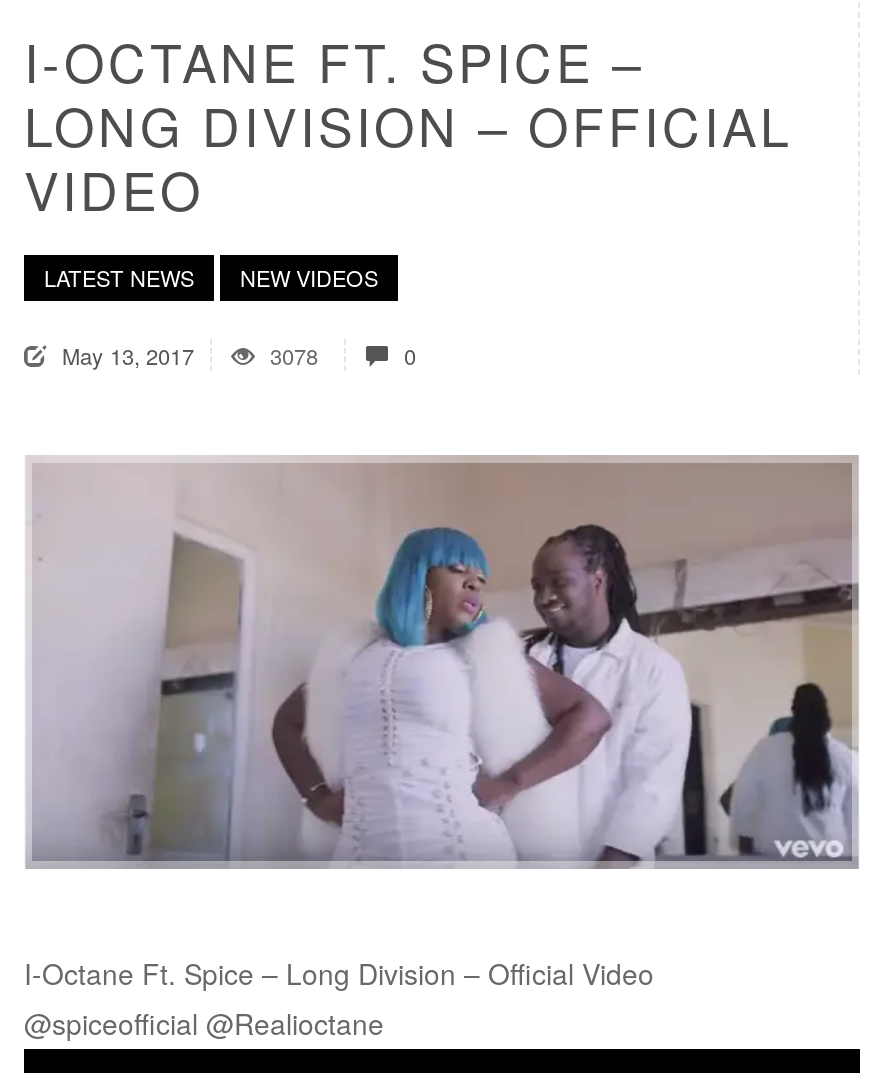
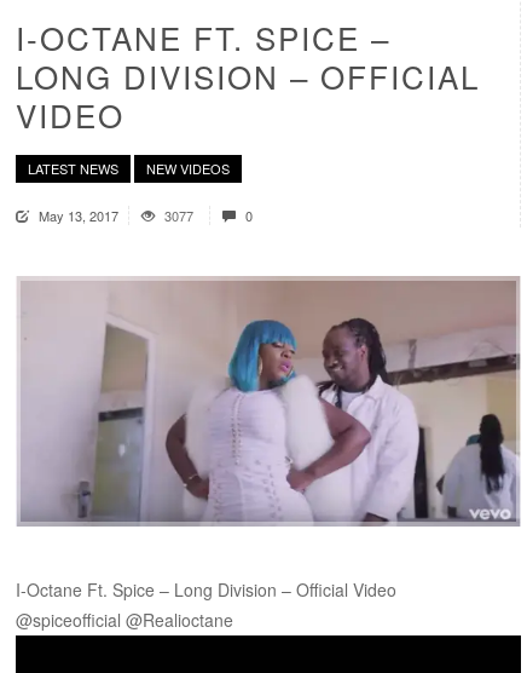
[264,339,324,371] 3078 -> [161,206,197,225] 3077

